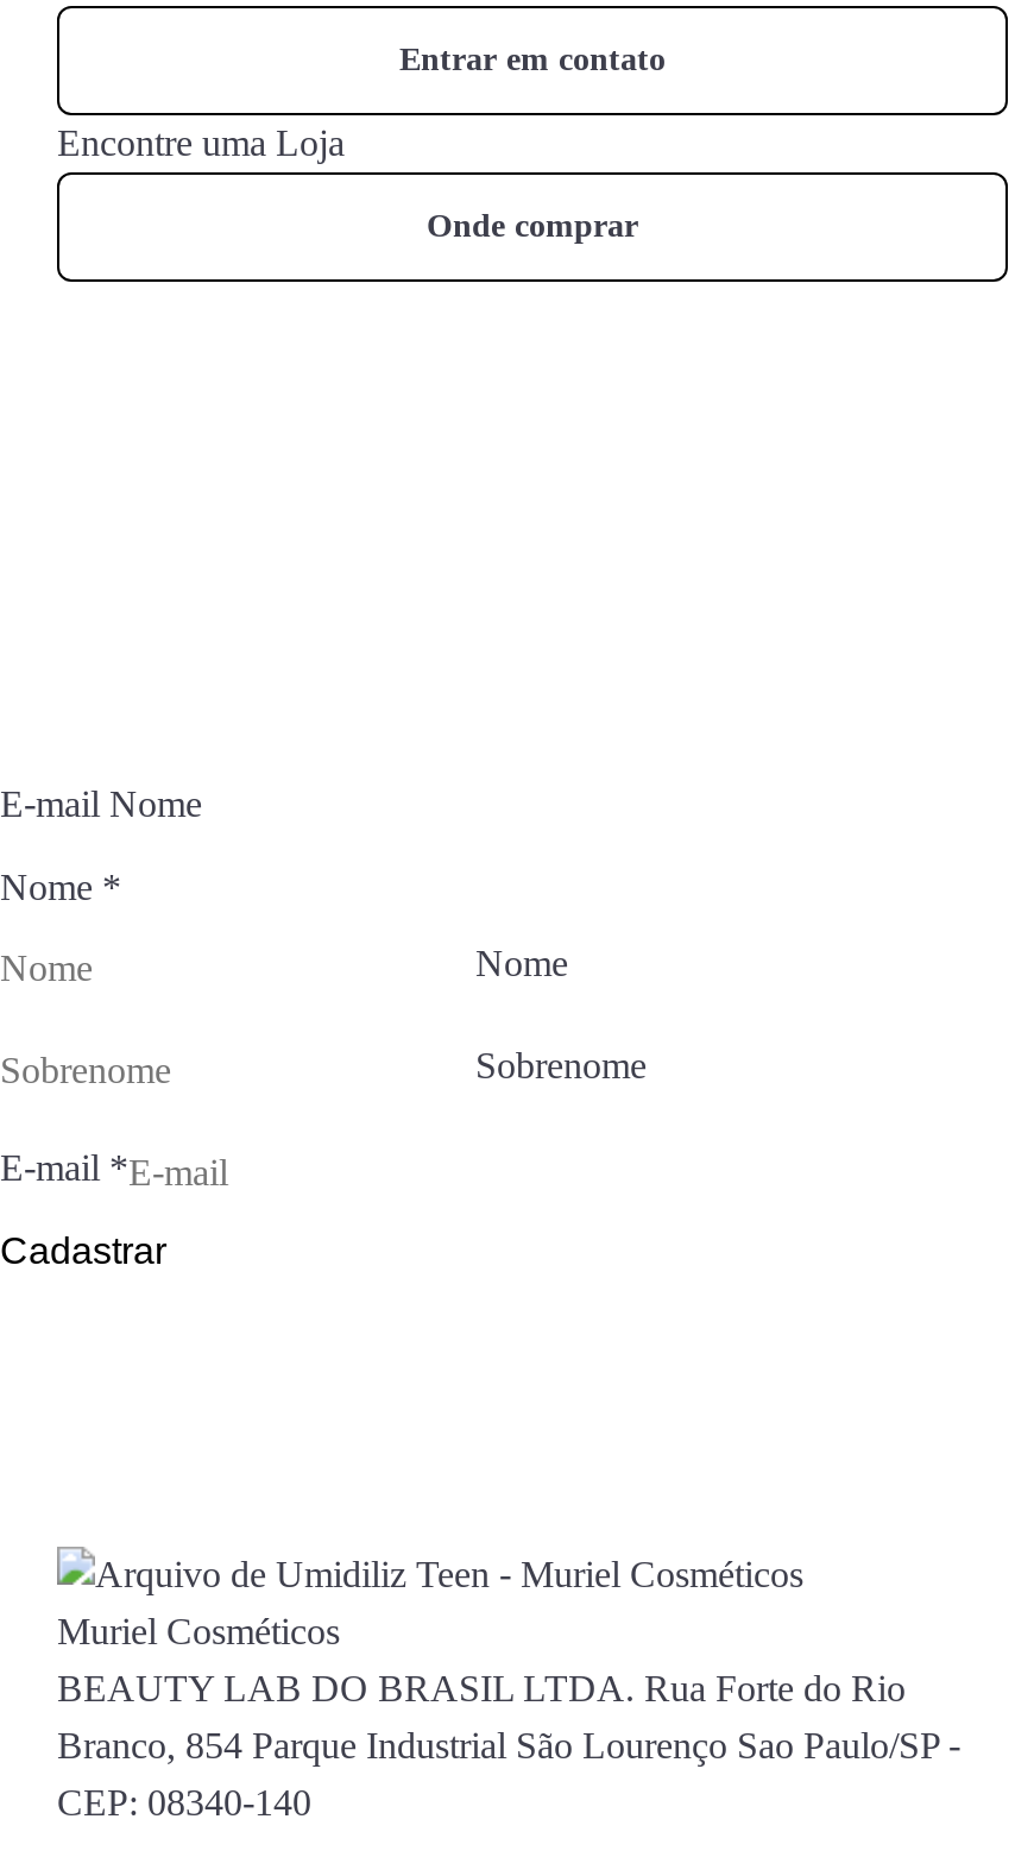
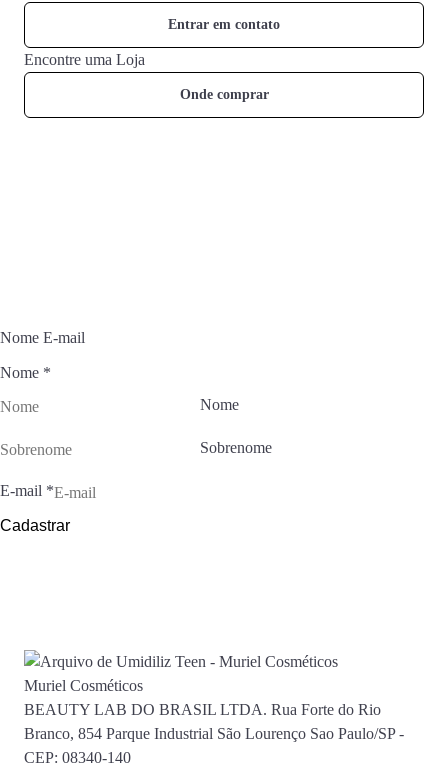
[0,784,202,824] E-mail Nome -> [0,329,85,346] Nome E-mail

